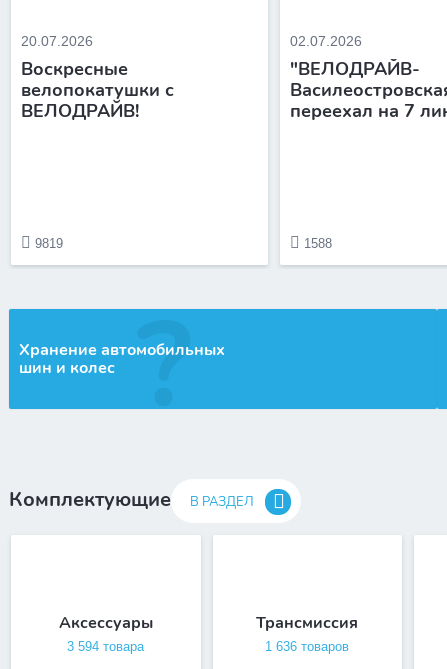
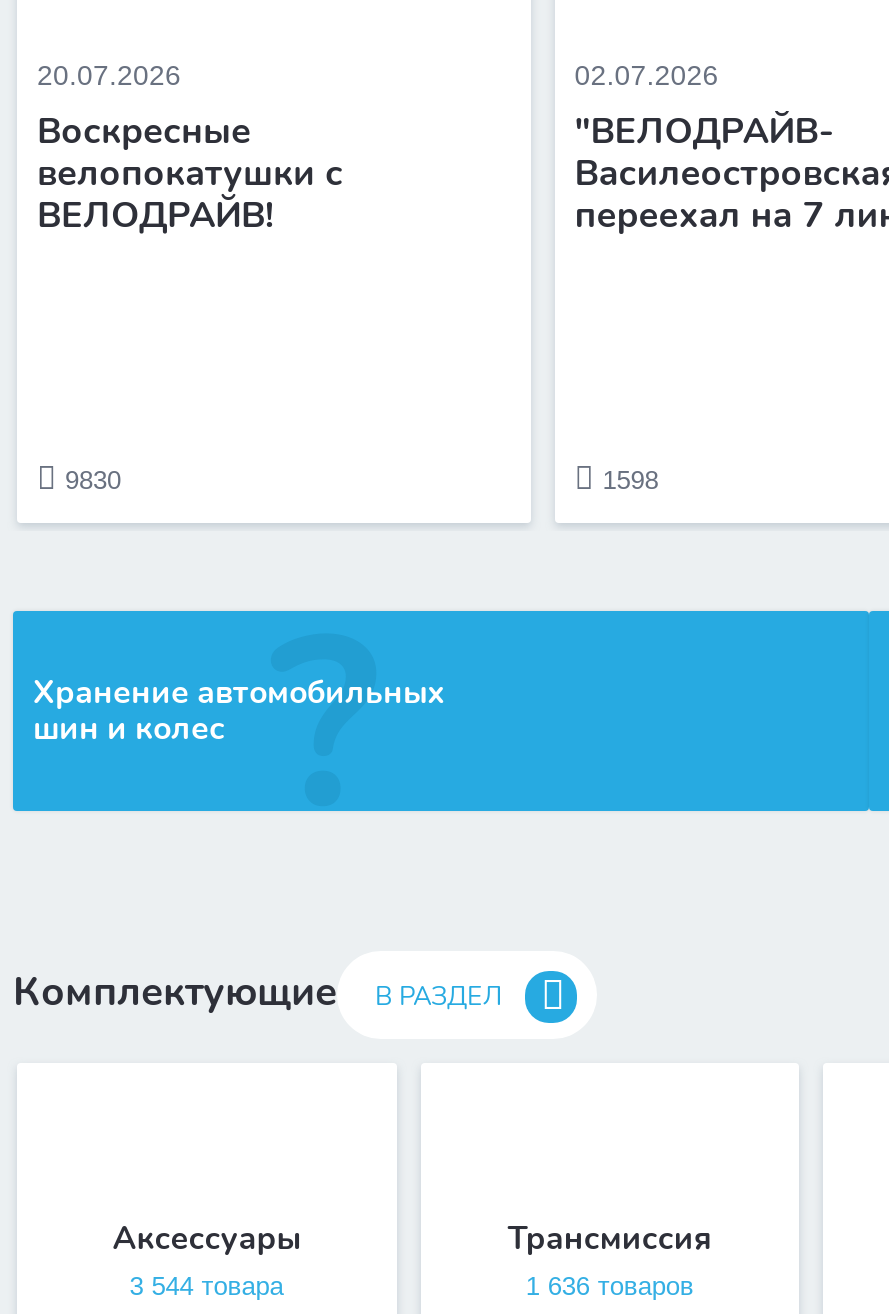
[35,236,63,251] 9819 -> [65,465,121,495] 9830
[304,236,332,251] 1588 -> [603,465,659,495] 1598
[67,639,144,654] 3 594 товара -> [130,1271,284,1301] 3 544 товара

